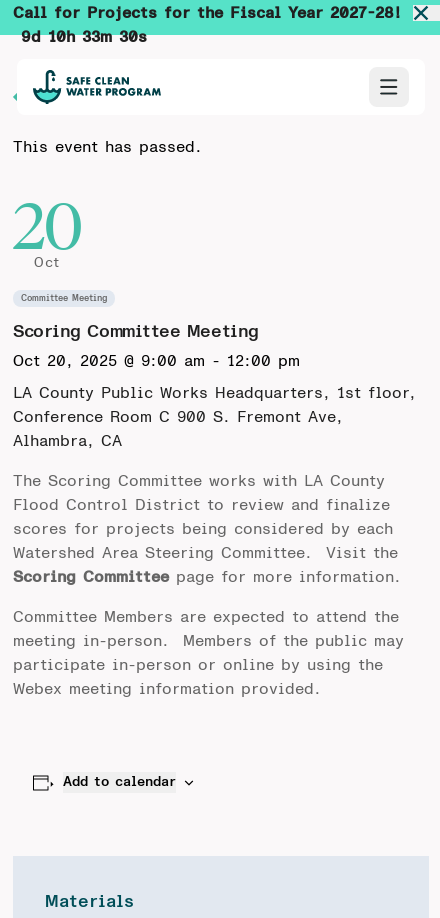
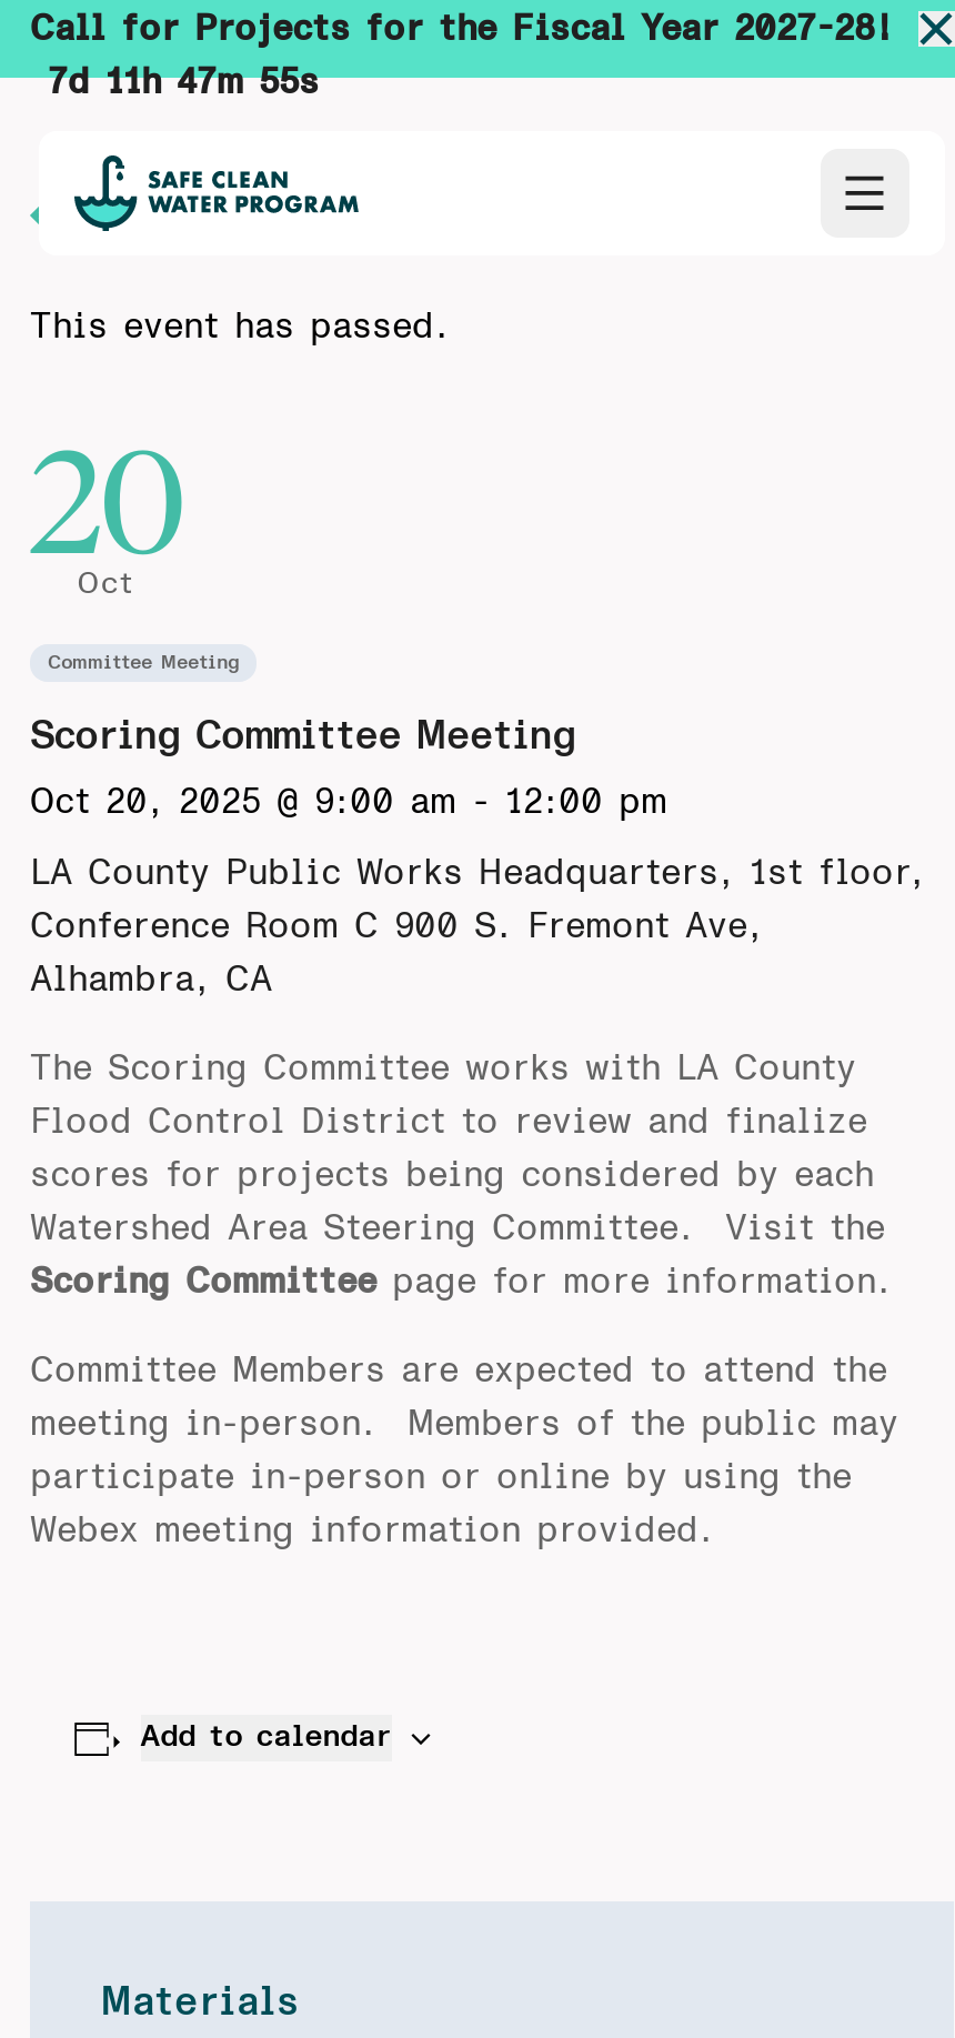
[21,29,147,45] 9d 10h 33m 30s -> [48,64,319,100] 7d 11h 47m 55s

